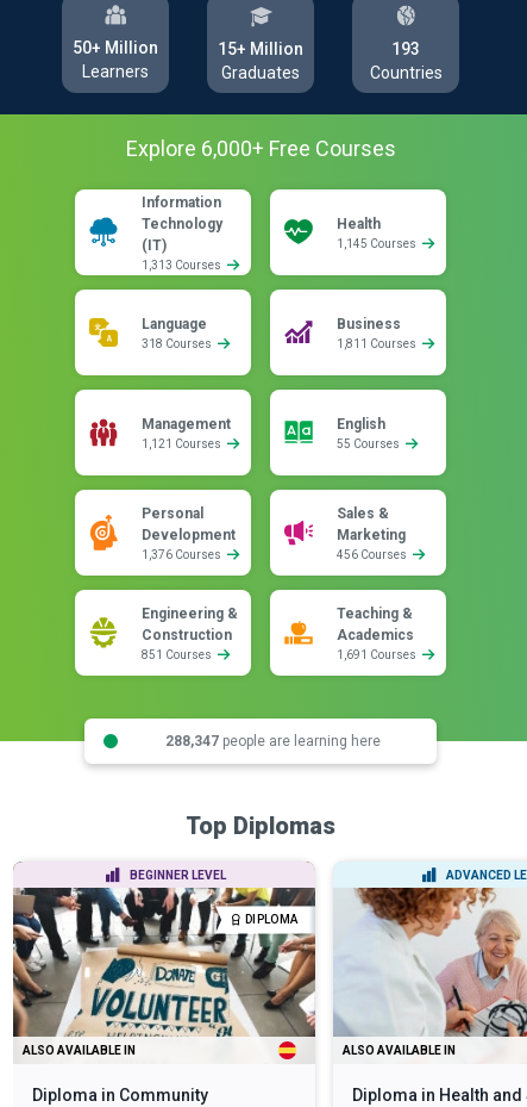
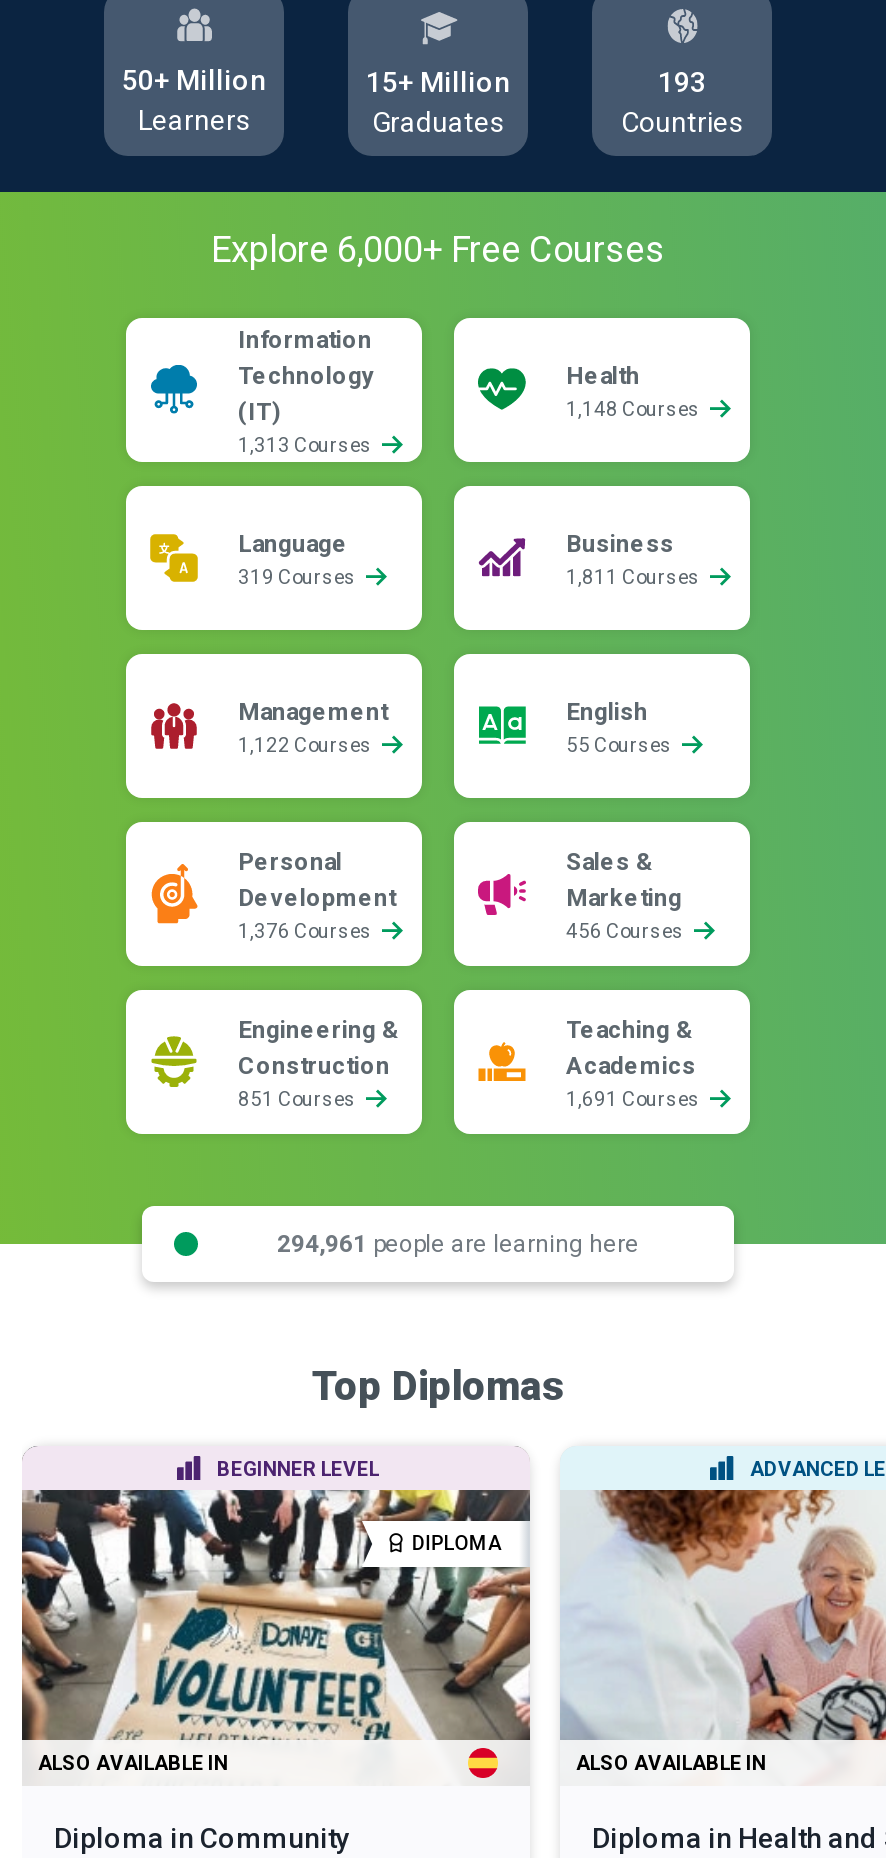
[337,237,419,250] 1,145 Courses -> [566,398,704,420] 1,148 Courses
[142,337,214,350] 318 Courses -> [238,566,360,588] 319 Courses
[142,437,224,450] 1,121 Courses -> [238,734,376,756] 1,122 Courses
[165,732,380,749] 288,347 people are learning here -> [277,1229,639,1257] 294,961 people are learning here

